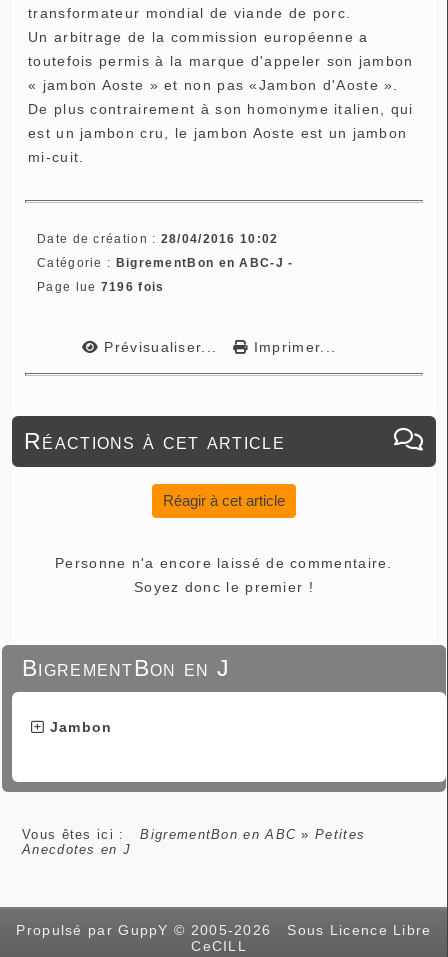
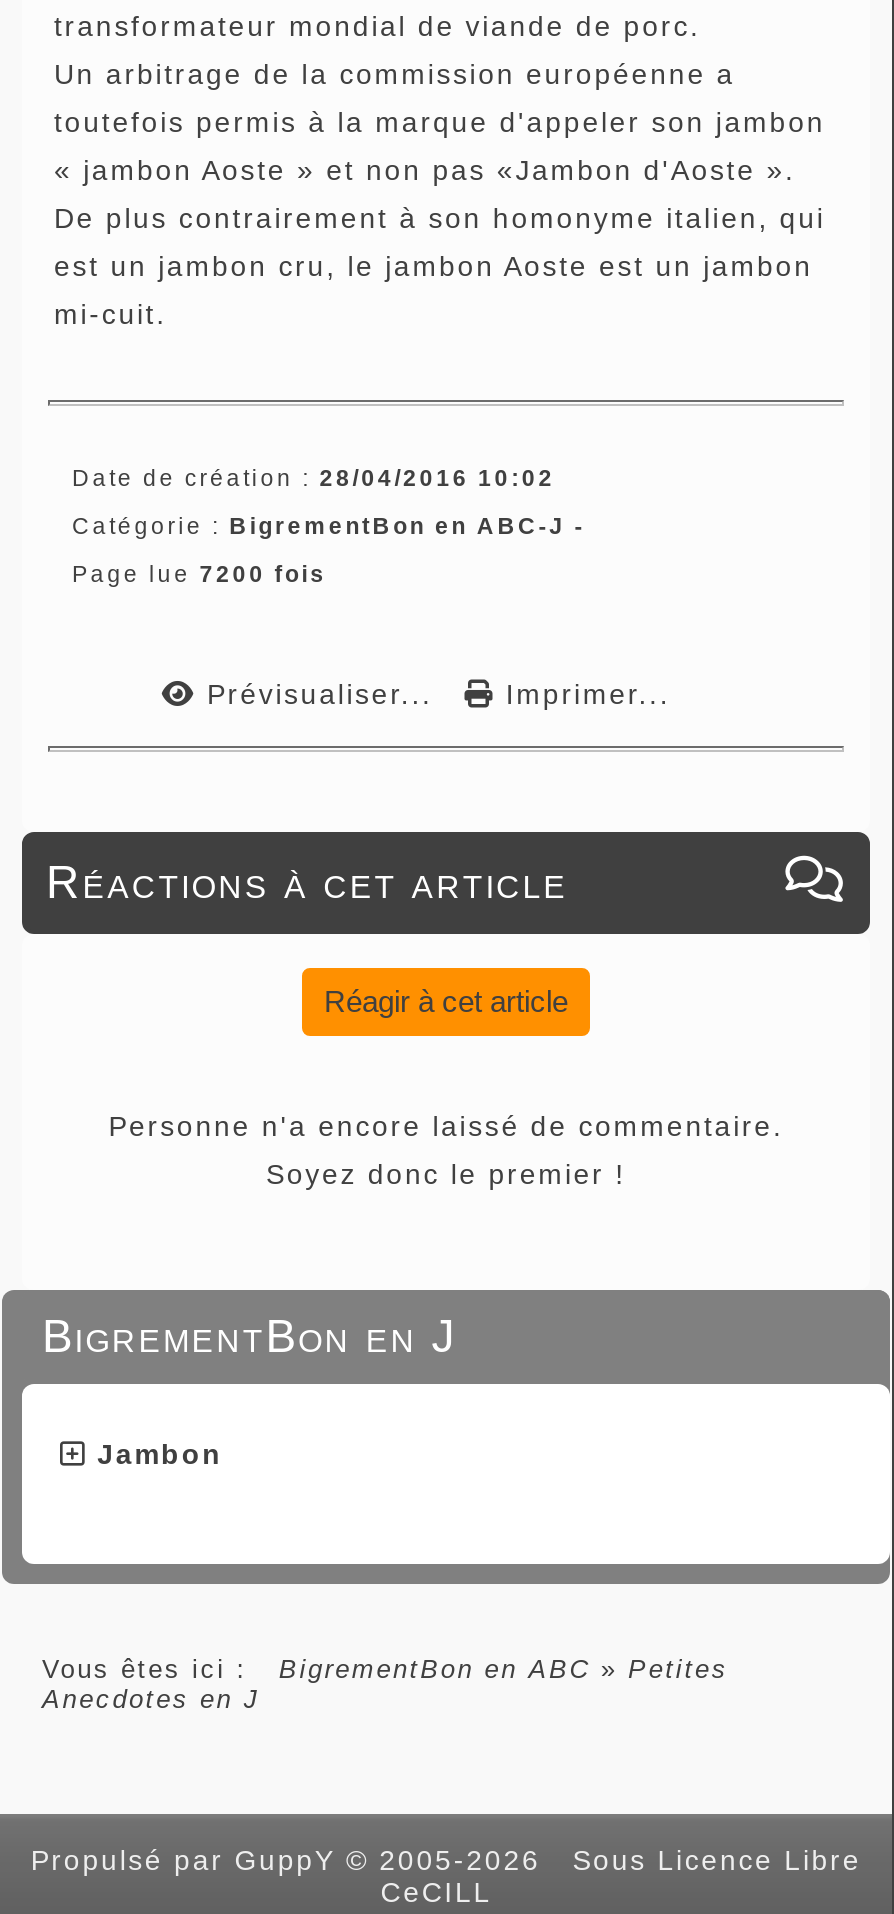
[37,279,164,292] Page lue 7196 fois -> [72,559,327,585] Page lue 7200 fois

